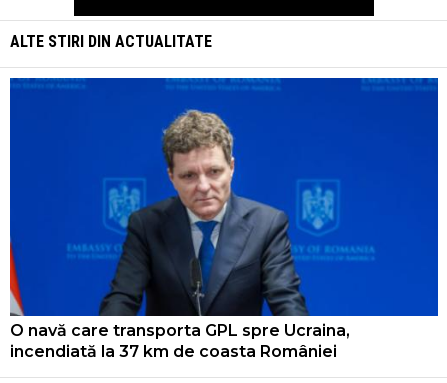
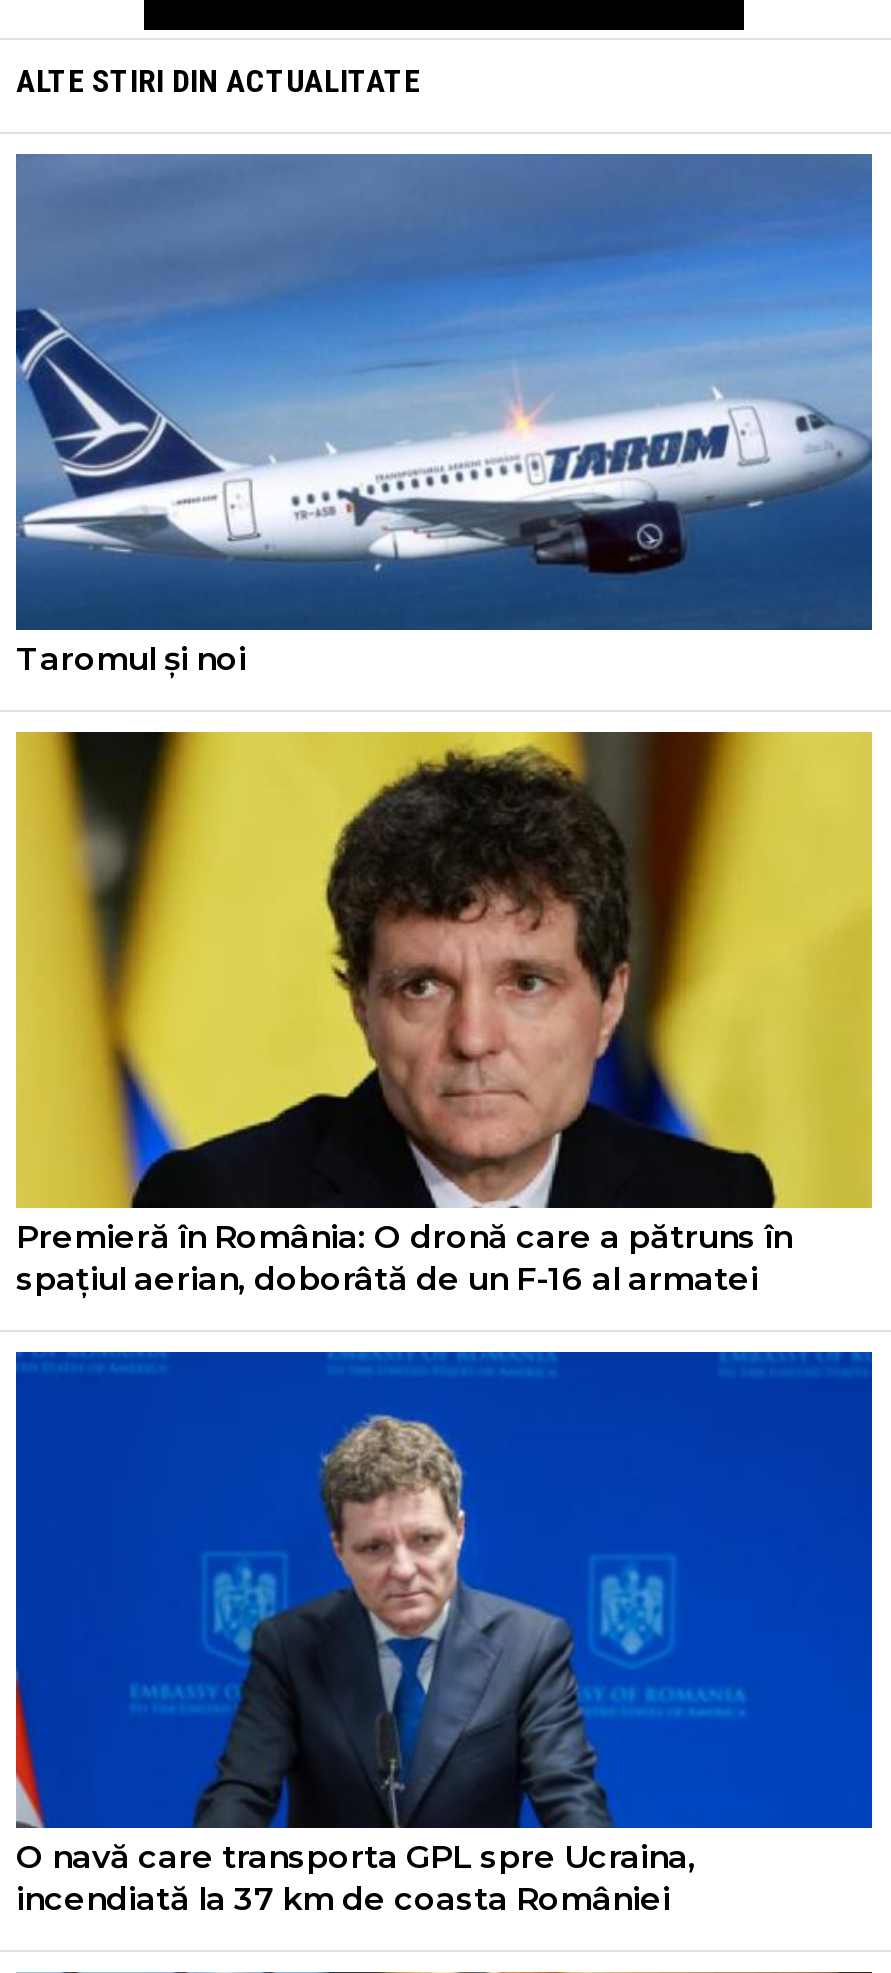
none -> [14,155,874,678] [image] | Taromul și noi
none -> [14,729,874,1298] [image] | Premieră în România: O dronă care a pătruns în | spațiul aerian, doborâtă de un F-16 al armatei

